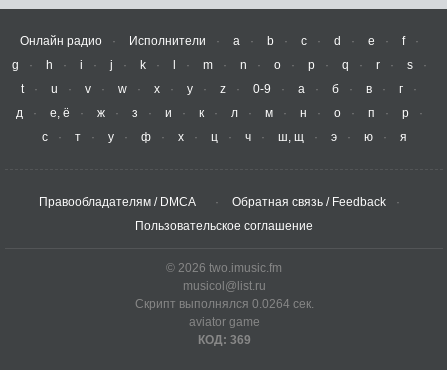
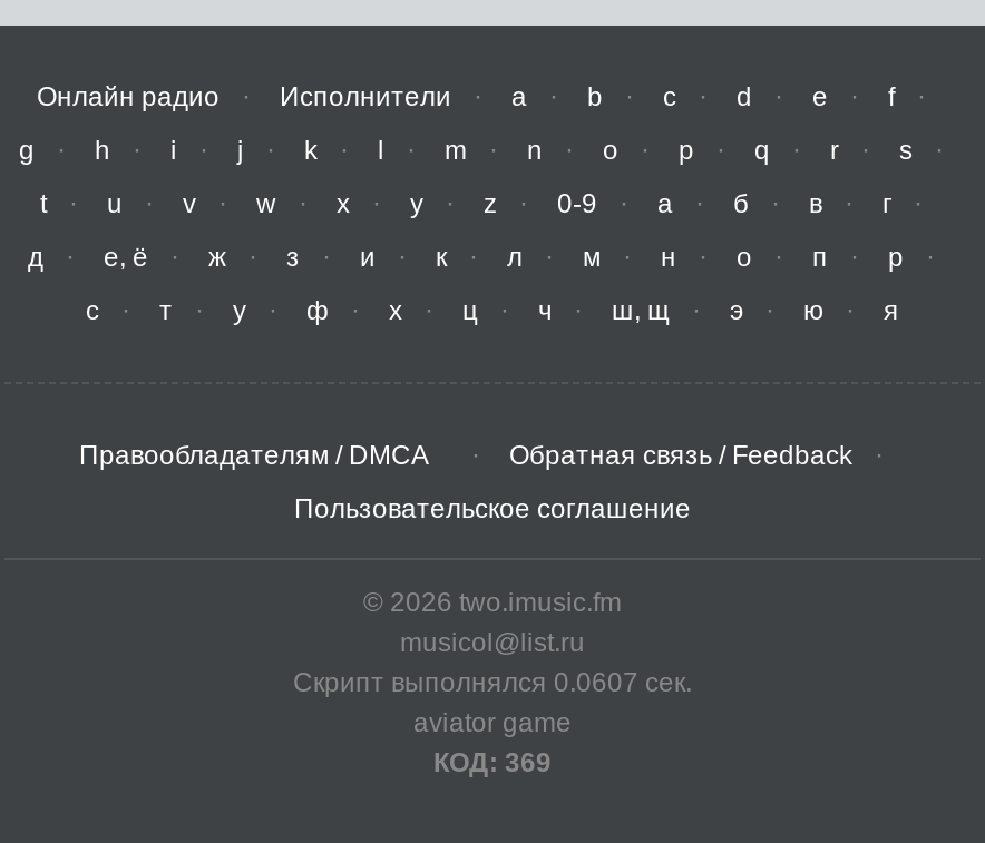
[134,297,313,311] Скрипт выполнялся 0.0264 сек. -> [293,667,692,698] Скрипт выполнялся 0.0607 сек.

